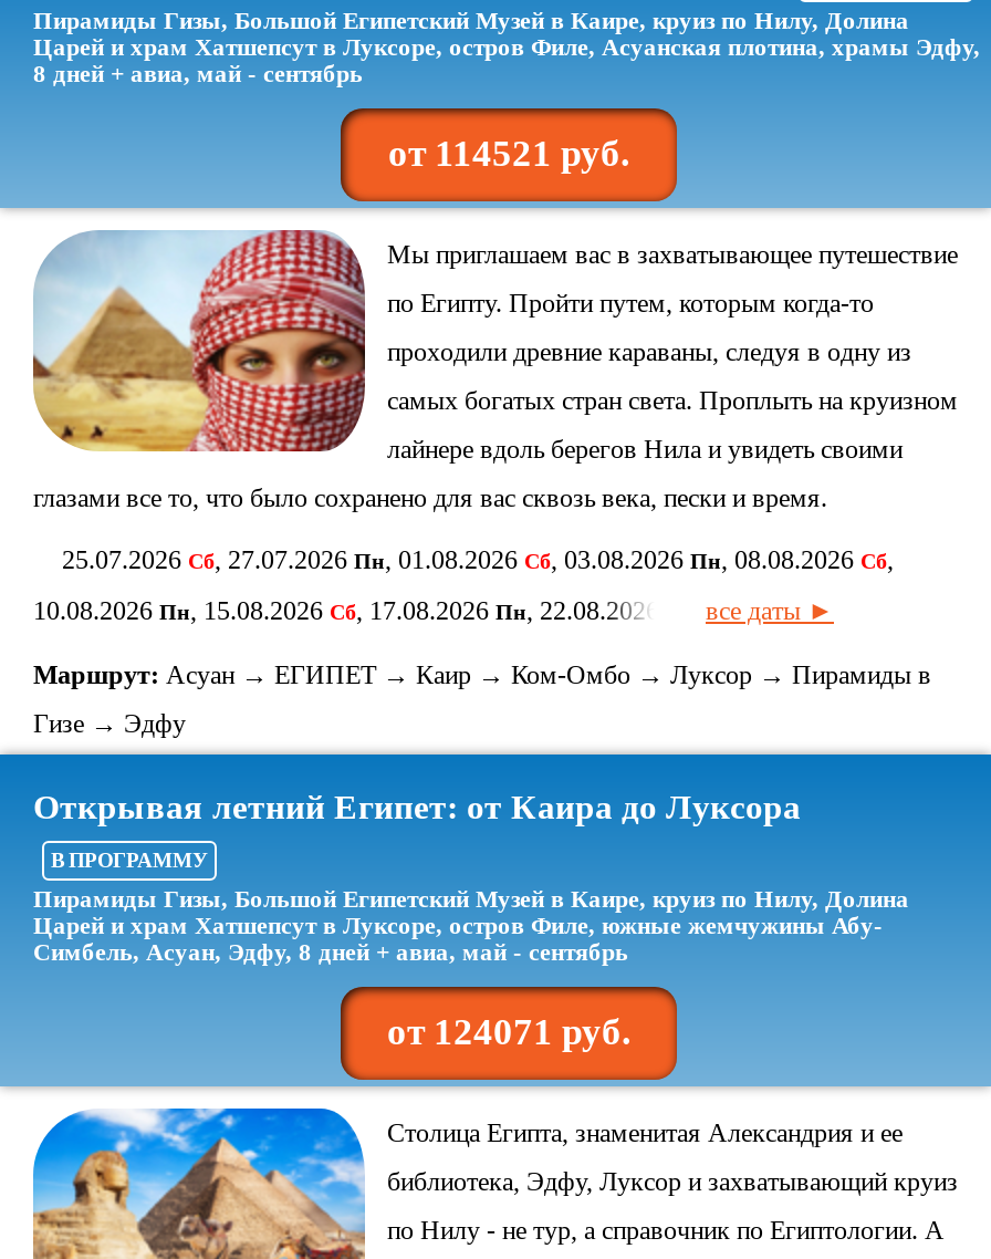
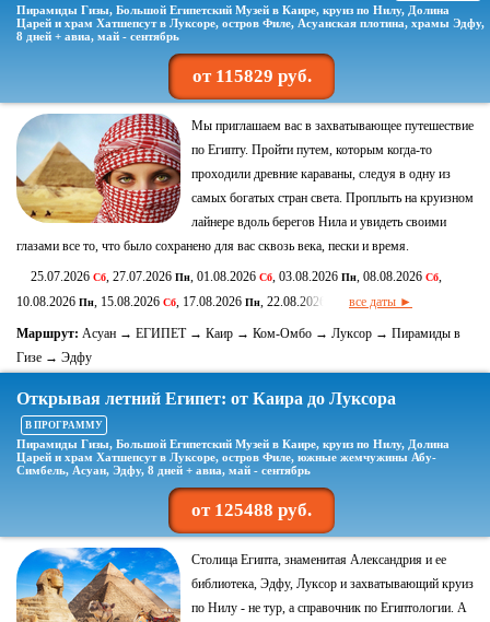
[388,133,629,175] от 114521 руб. -> [192,66,311,86] от 115829 руб.
[387,1011,630,1053] от 124071 руб. -> [191,500,312,520] от 125488 руб.

